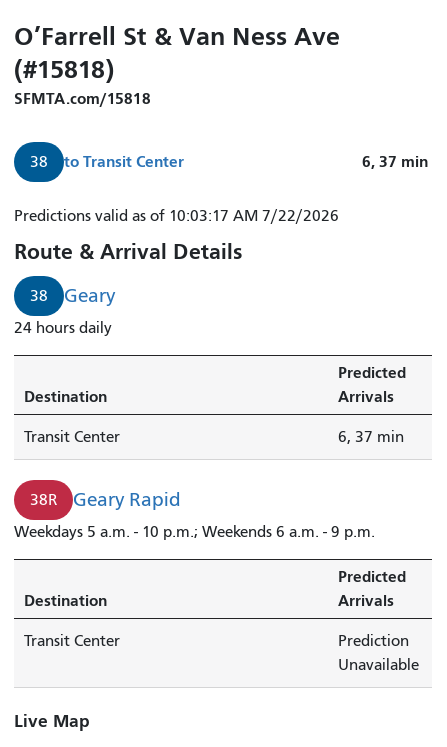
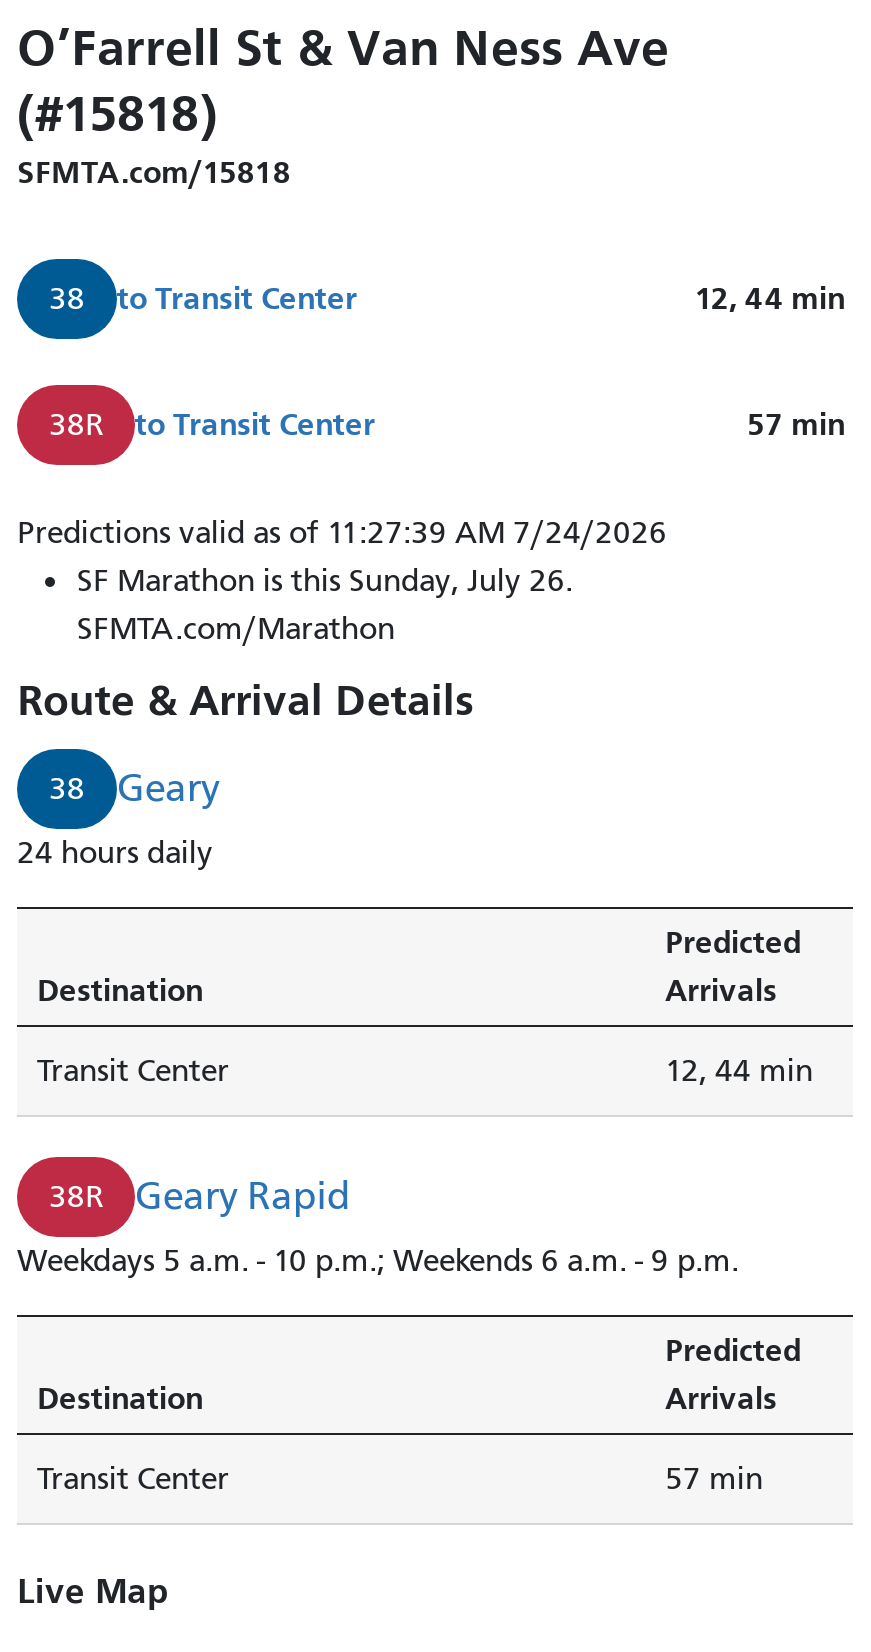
[14,152,432,225] 6, 37 min | Predictions valid as of 10:03:17 AM 7/22/2026 -> [17,279,853,646] 12, 44 min | 38R | to Transit Center | 57 min | Predictions valid as of 11:27:39 AM 7/24/2026 | SF Marathon is this Sunday, July 26. | SFMTA.com/Marathon
moved [14,239,406,650] -> [17,674,801,1496]: Route & Arrival Details | 38 | Geary | ... | Arrivals | Transit Center
[338,428,404,446] 6, 37 min -> [665,1052,813,1088] 12, 44 min
[338,632,419,674] Prediction | Unavailable -> [665,1460,763,1496] 57 min

